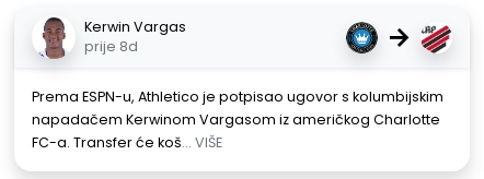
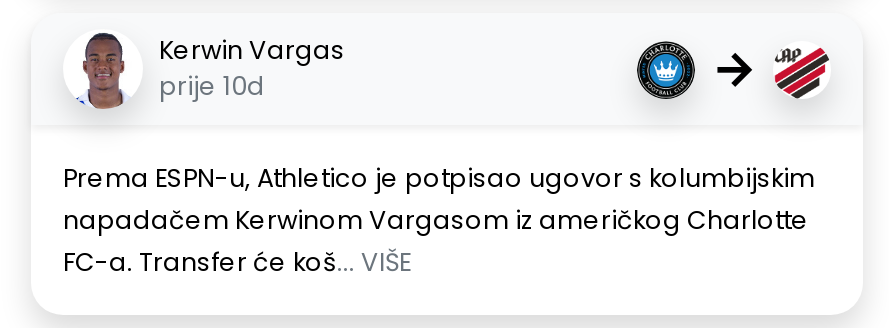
[84,38,138,56] prije 8d -> [159,70,265,104] prije 10d

